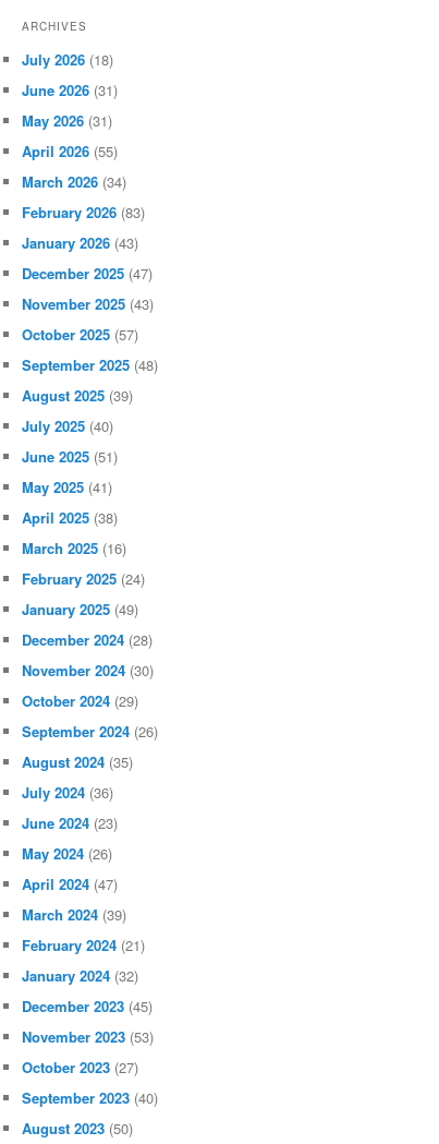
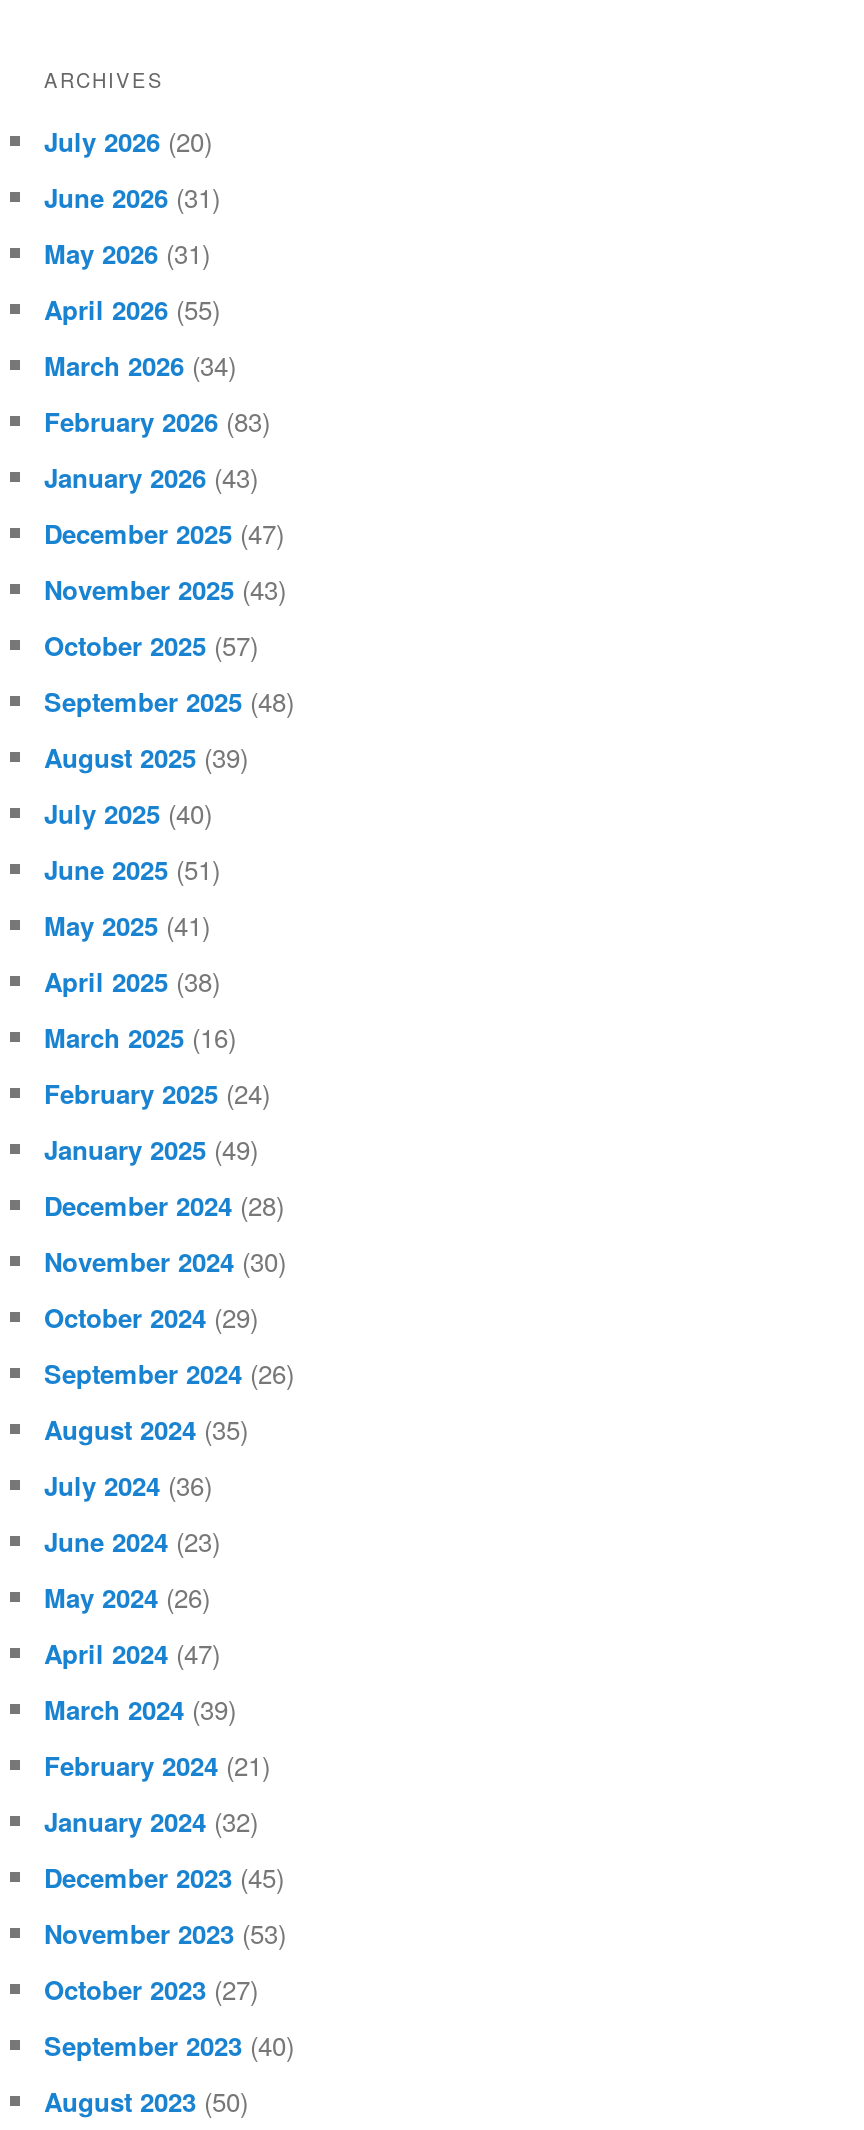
[22,49,113,70] July 2026 (18) -> [44,122,212,160] July 2026 (20)

